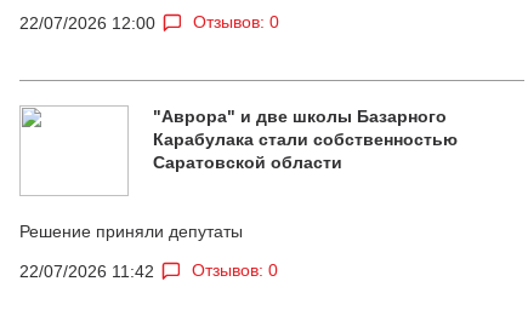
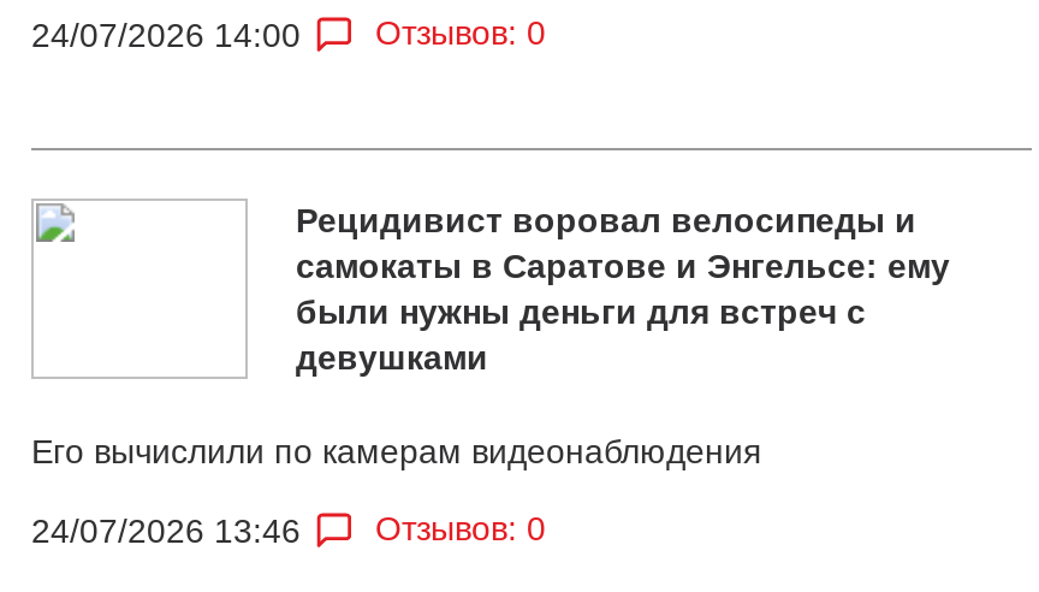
[19,12,279,32] 22/07/2026 12:00 Отзывов: 0 -> [31,13,546,53] 24/07/2026 14:00 Отзывов: 0
[153,106,458,172] "Аврора" и две школы Базарного | Карабулака стали собственностью | Саратовской области -> [296,200,950,376] Рецидивист воровал велосипеды и | самокаты в Саратове и Энгельсе: ему | были нужны деньги для встреч с | девушками
[19,221,243,241] Решение приняли депутаты -> [31,431,762,470] Его вычислили по камерам видеонаблюдения
[19,260,278,281] 22/07/2026 11:42 Отзывов: 0 -> [31,508,546,549] 24/07/2026 13:46 Отзывов: 0

